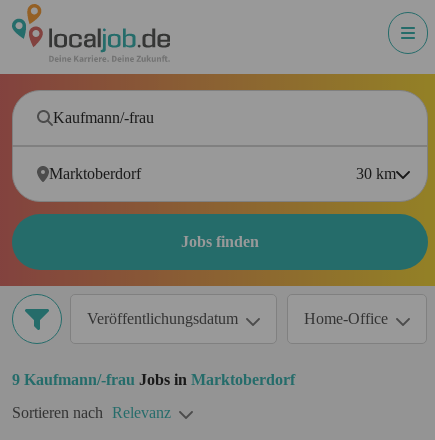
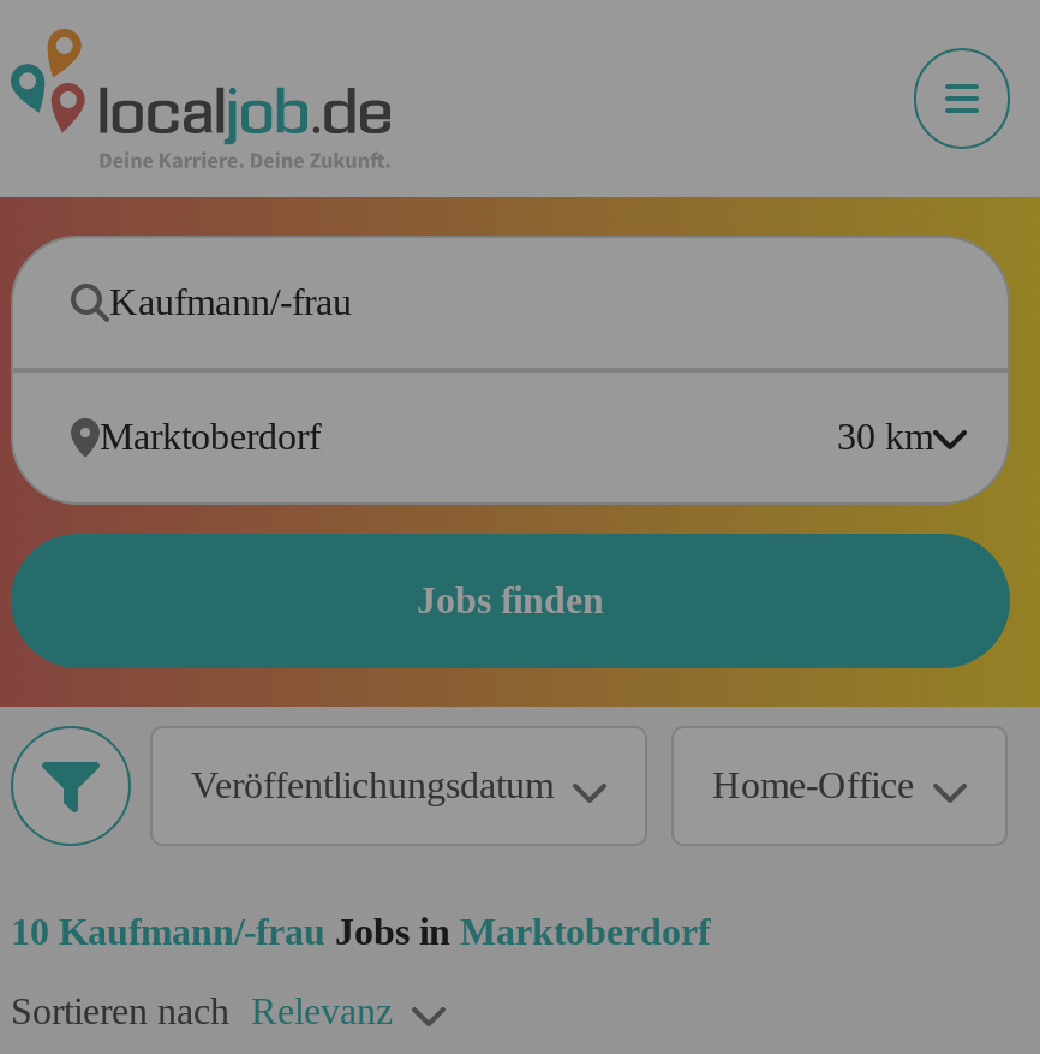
[12,371,295,388] 9 Kaufmann/-frau Jobs in Marktoberdorf -> [11,911,710,952] 10 Kaufmann/-frau Jobs in Marktoberdorf

